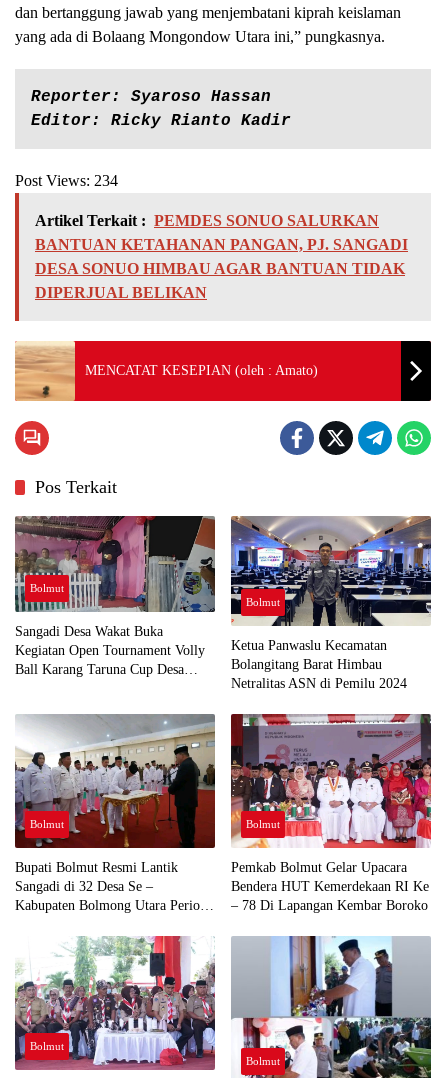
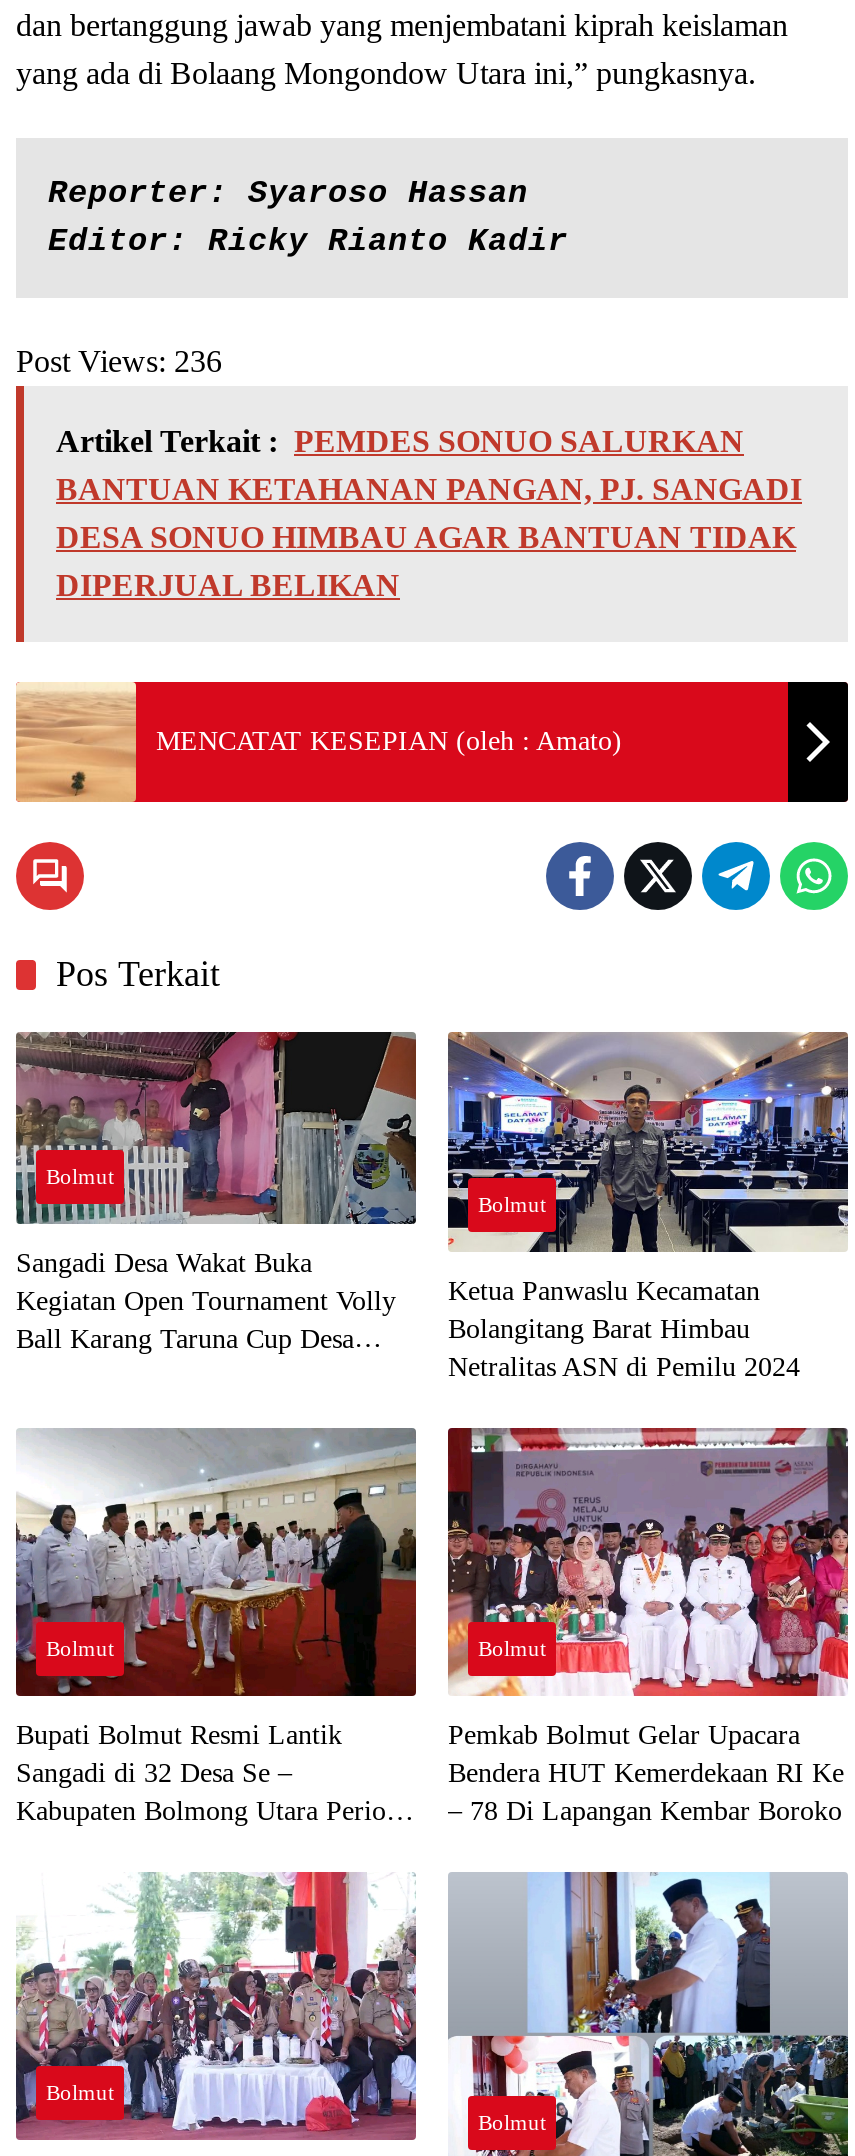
[15,172,118,189] Post Views: 234 -> [16,344,222,378] Post Views: 236

